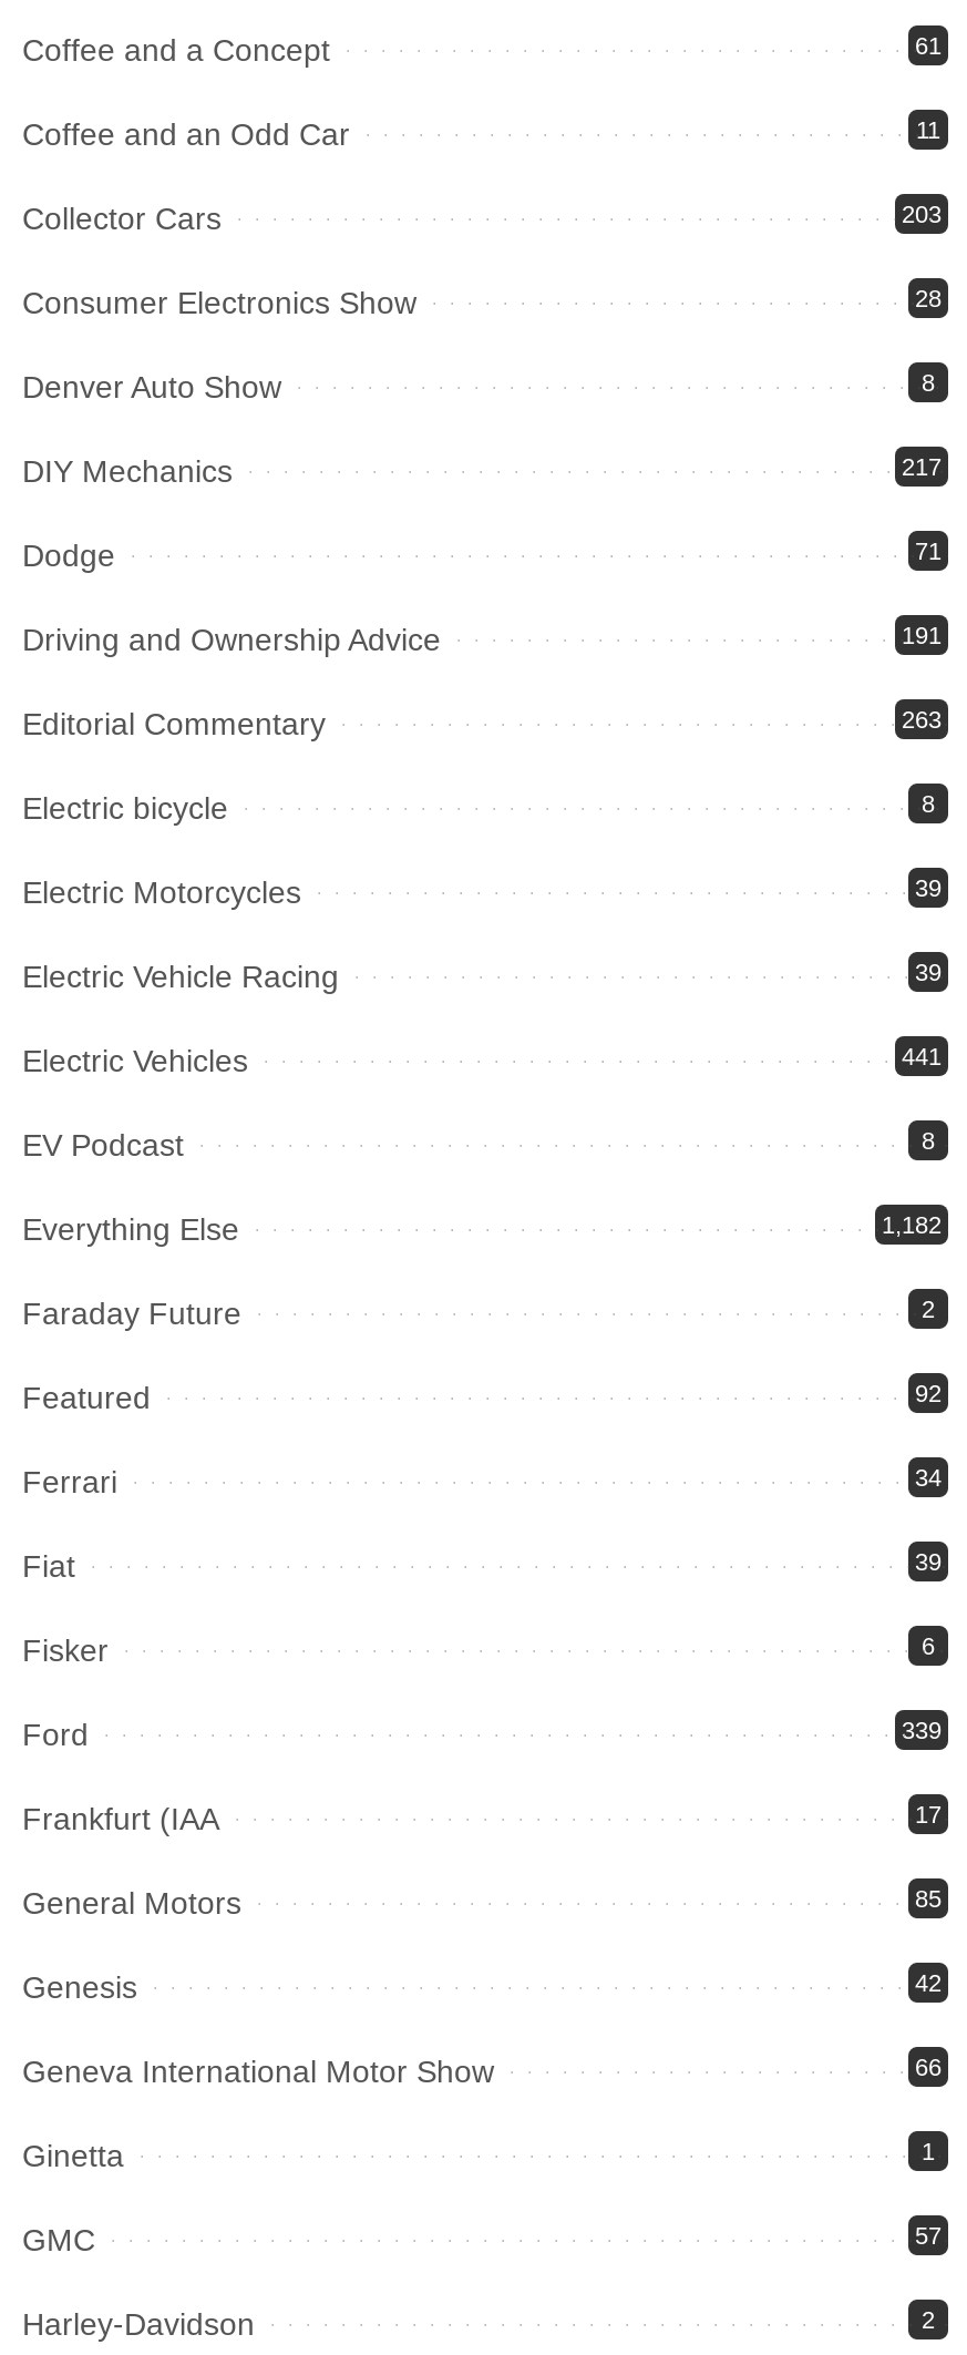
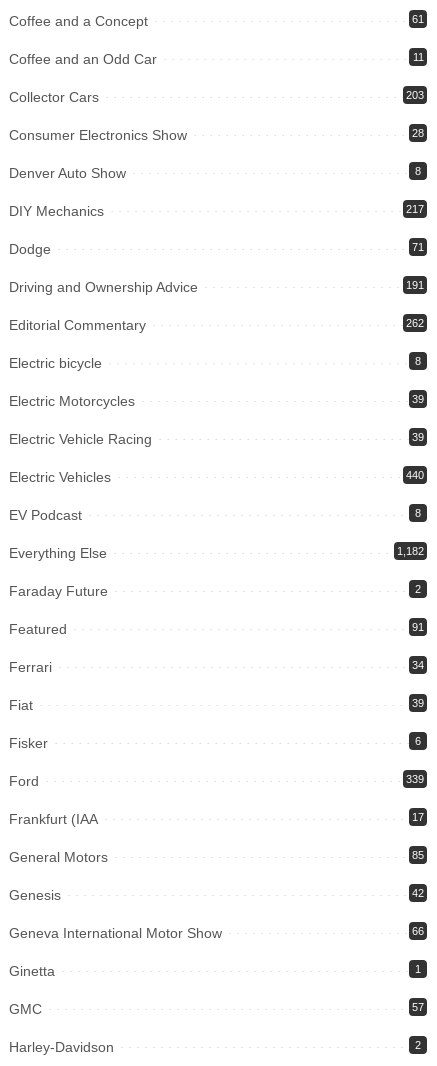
[902,707,942,734] 263 -> [406,317,424,329] 262
[902,1044,942,1071] 441 -> [406,469,424,481] 440
[915,1381,942,1407] 92 -> [412,621,424,633] 91

